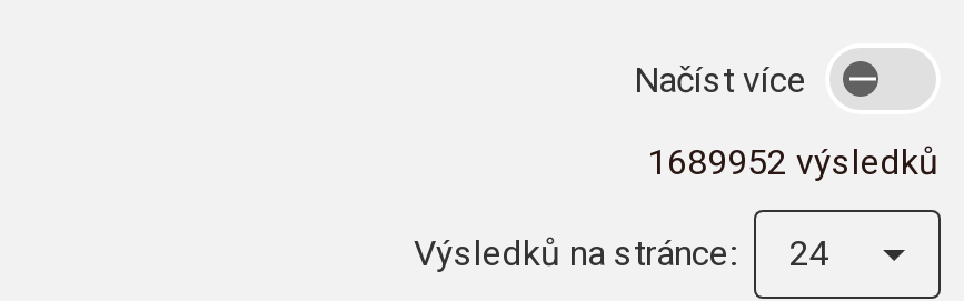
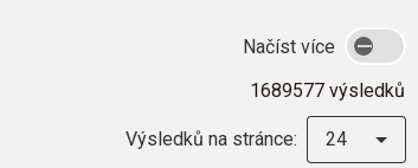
[647,141,938,183] 1689952 výsledků -> [250,79,405,102] 1689577 výsledků

